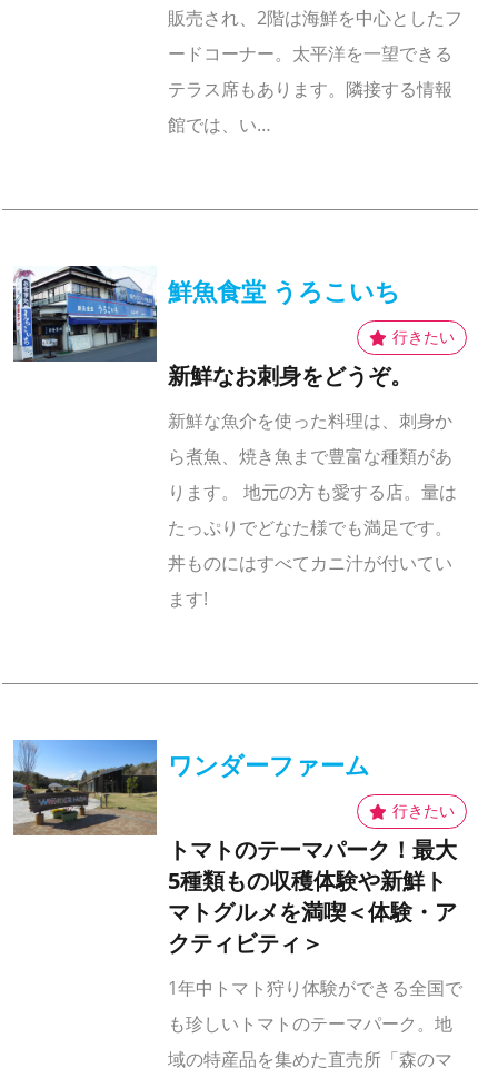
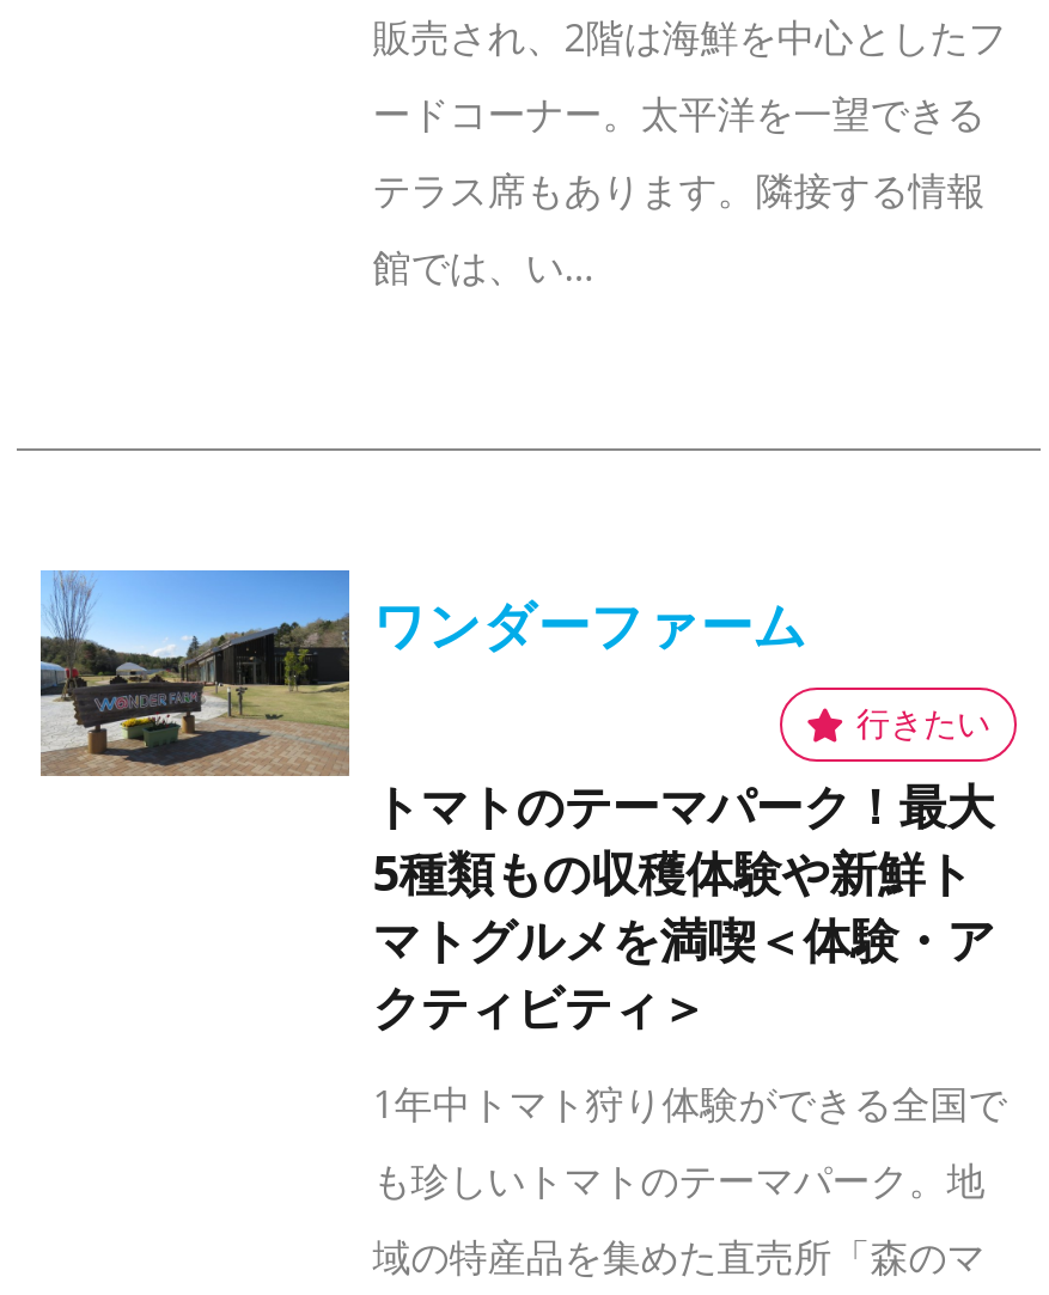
[12,265,457,611] [image] | 鮮魚食堂 うろこいち | 新鮮なお刺身をどうぞ。 | 新鮮な魚介を使った料理は、刺身か | ら煮魚、焼き魚まで豊富な種類があ | ります。 地元の方も愛する店。量は | たっぷりでどなた様でも満足です。 | 丼ものにはすべてカニ汁が付いてい | ます! -> none

